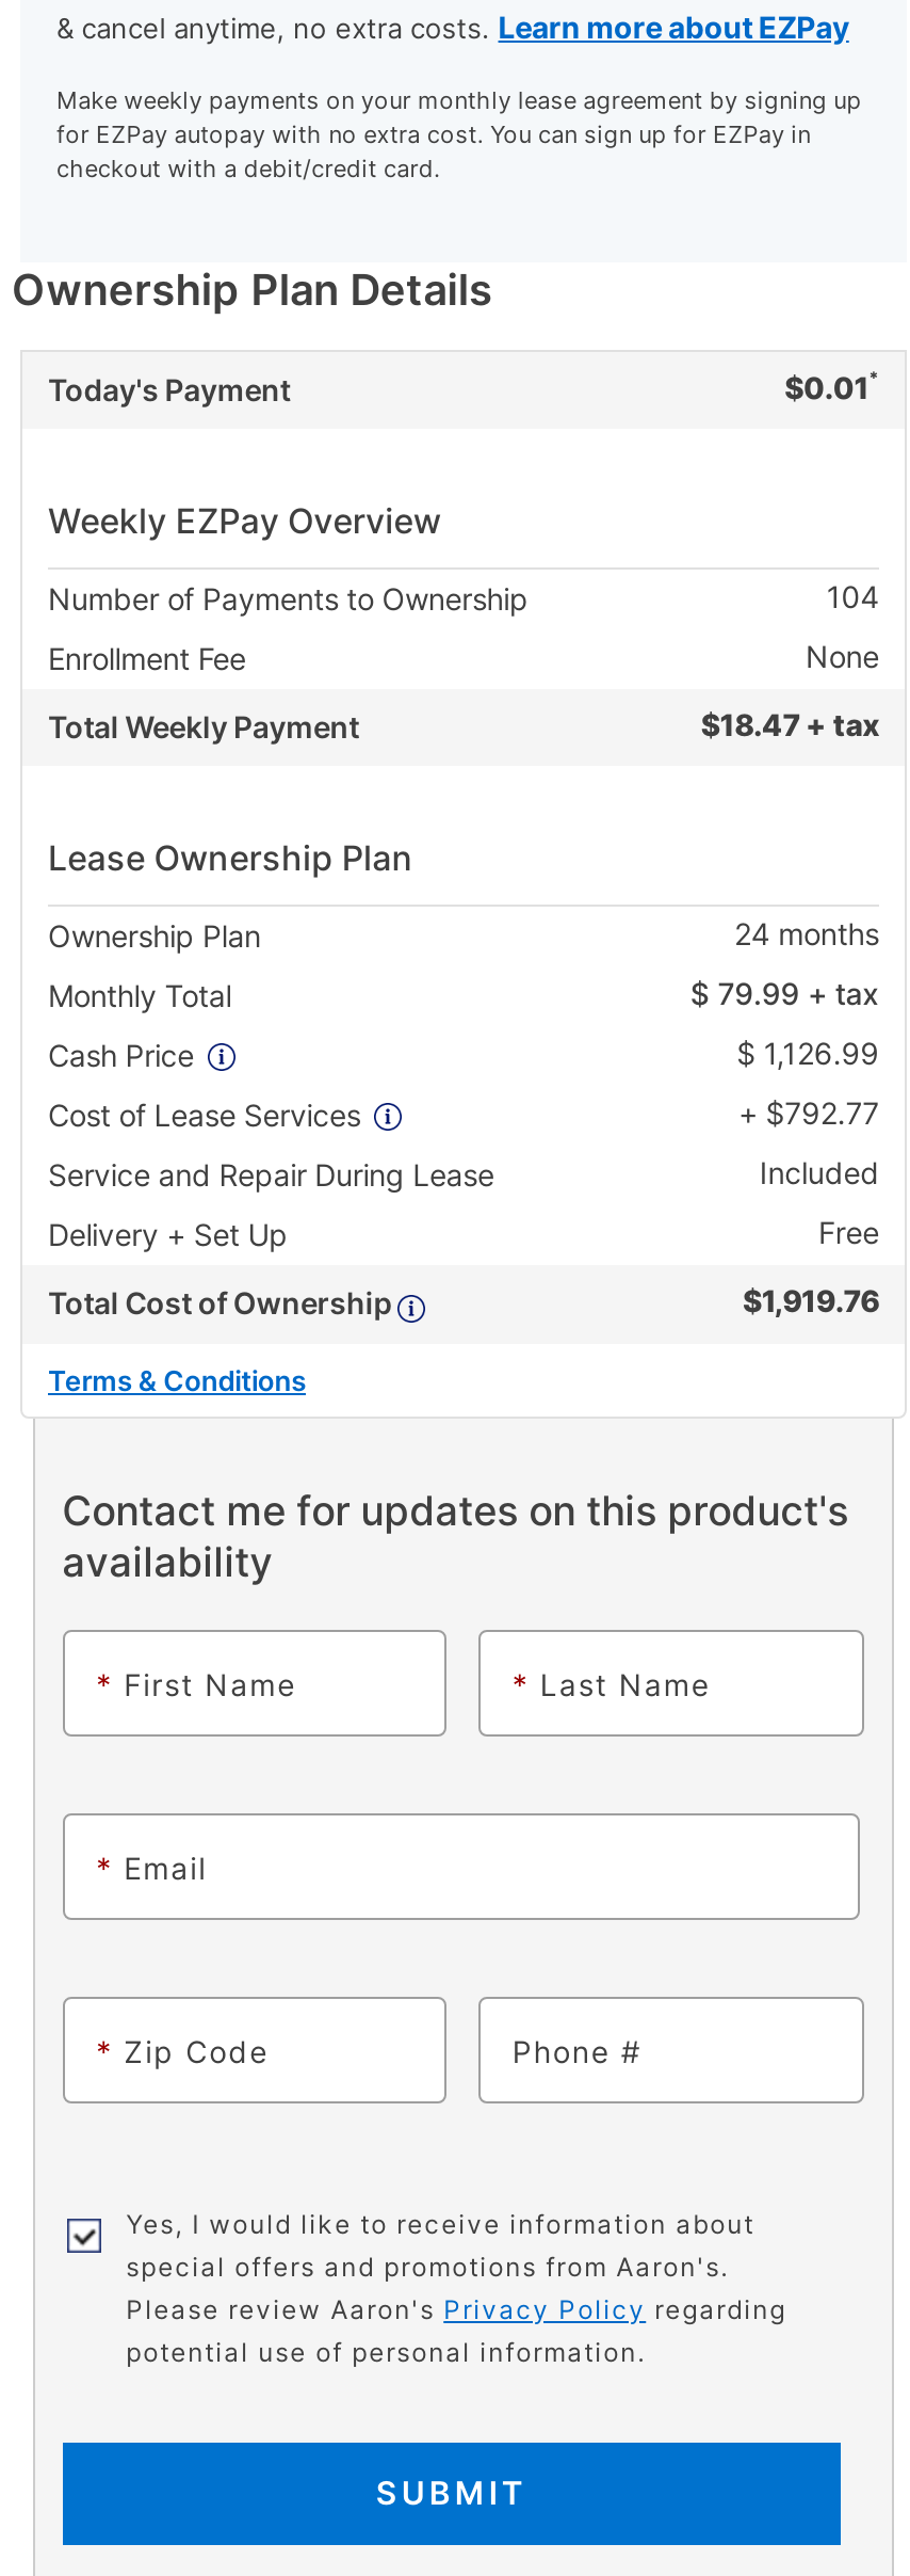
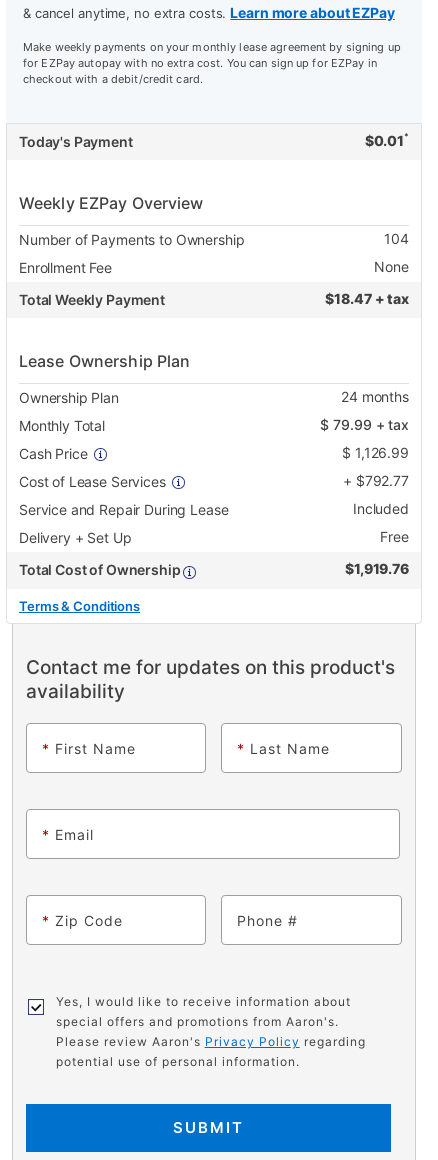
[12,265,493,316] Ownership Plan Details -> none

